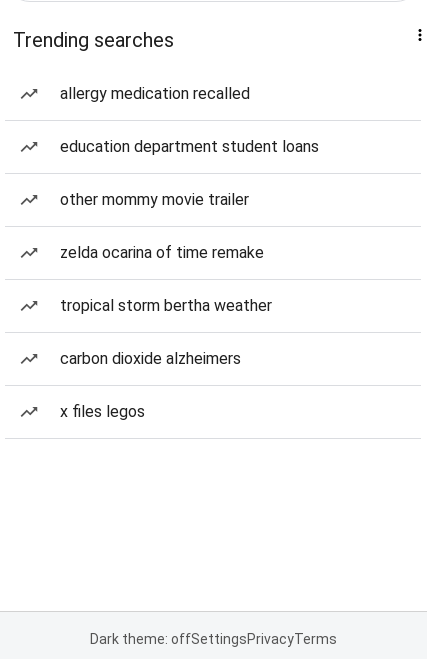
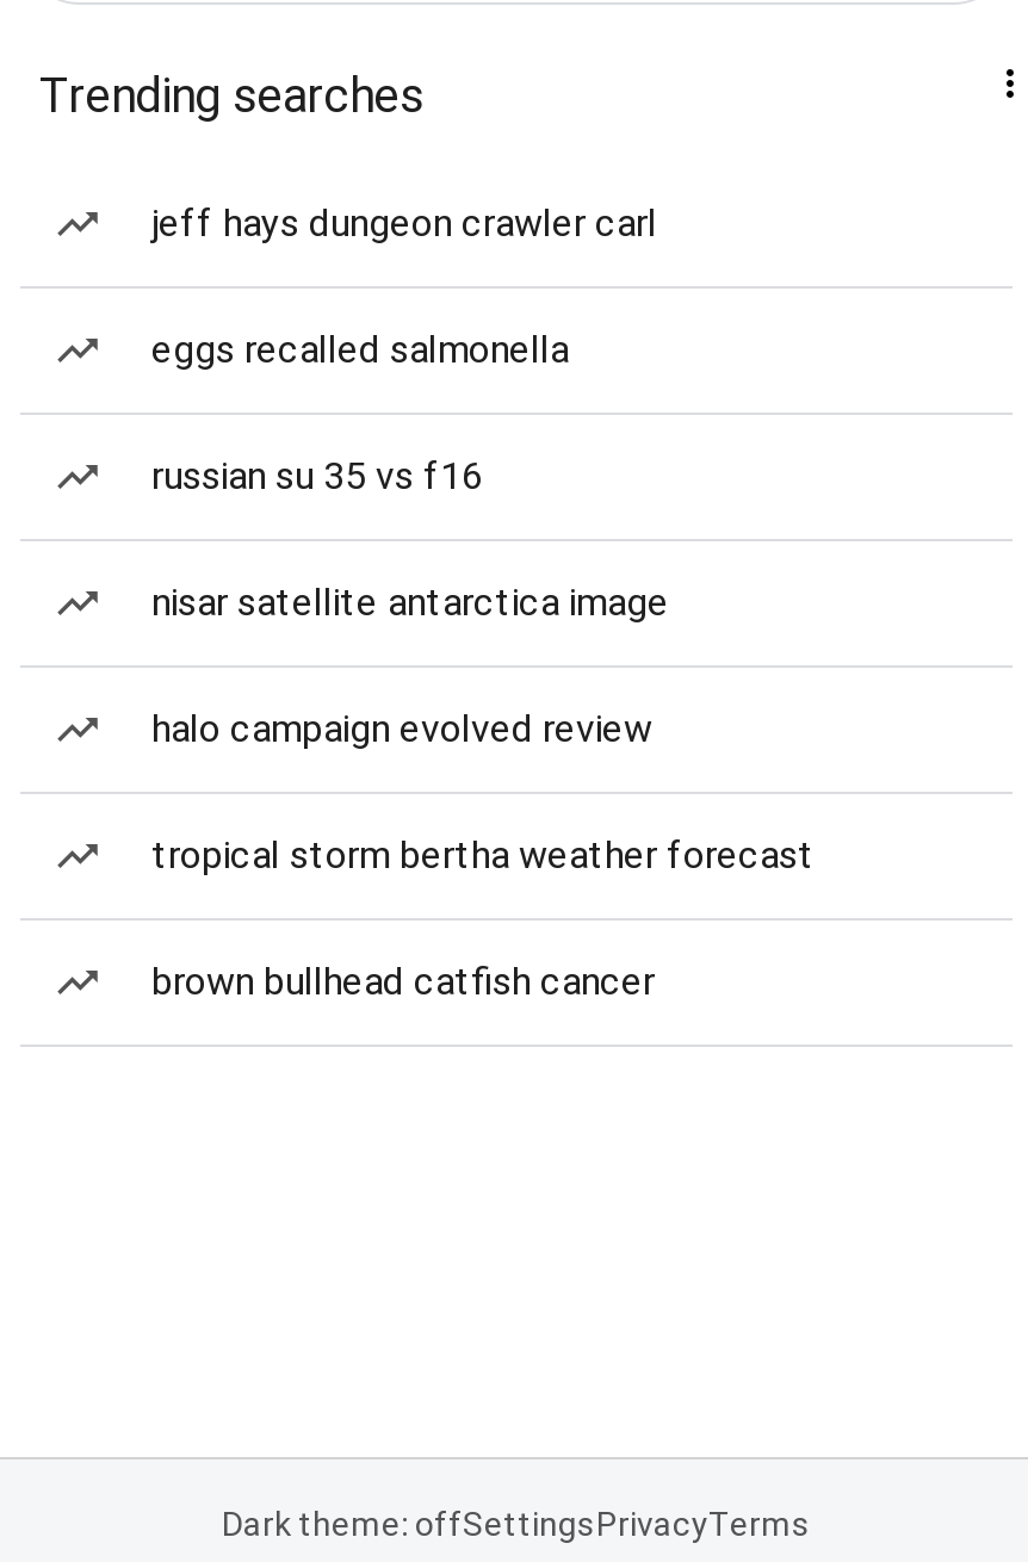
[60,84,250,103] allergy medication recalled -> [151,200,657,246] jeff hays dungeon crawler carl
[60,137,319,156] education department student loans -> [151,327,569,372] eggs recalled salmonella
[60,190,249,209] other mommy movie trailer -> [151,453,483,498] russian su 35 vs f16
[60,243,264,262] zelda ocarina of time remake -> [151,579,669,625] nisar satellite antarctica image
[60,296,272,315] tropical storm bertha weather -> [151,706,652,751] halo campaign evolved review
[60,349,241,368] carbon dioxide alzheimers -> [151,832,815,878] tropical storm bertha weather forecast
[60,402,145,421] x files legos -> [151,959,655,1004] brown bullhead catfish cancer

